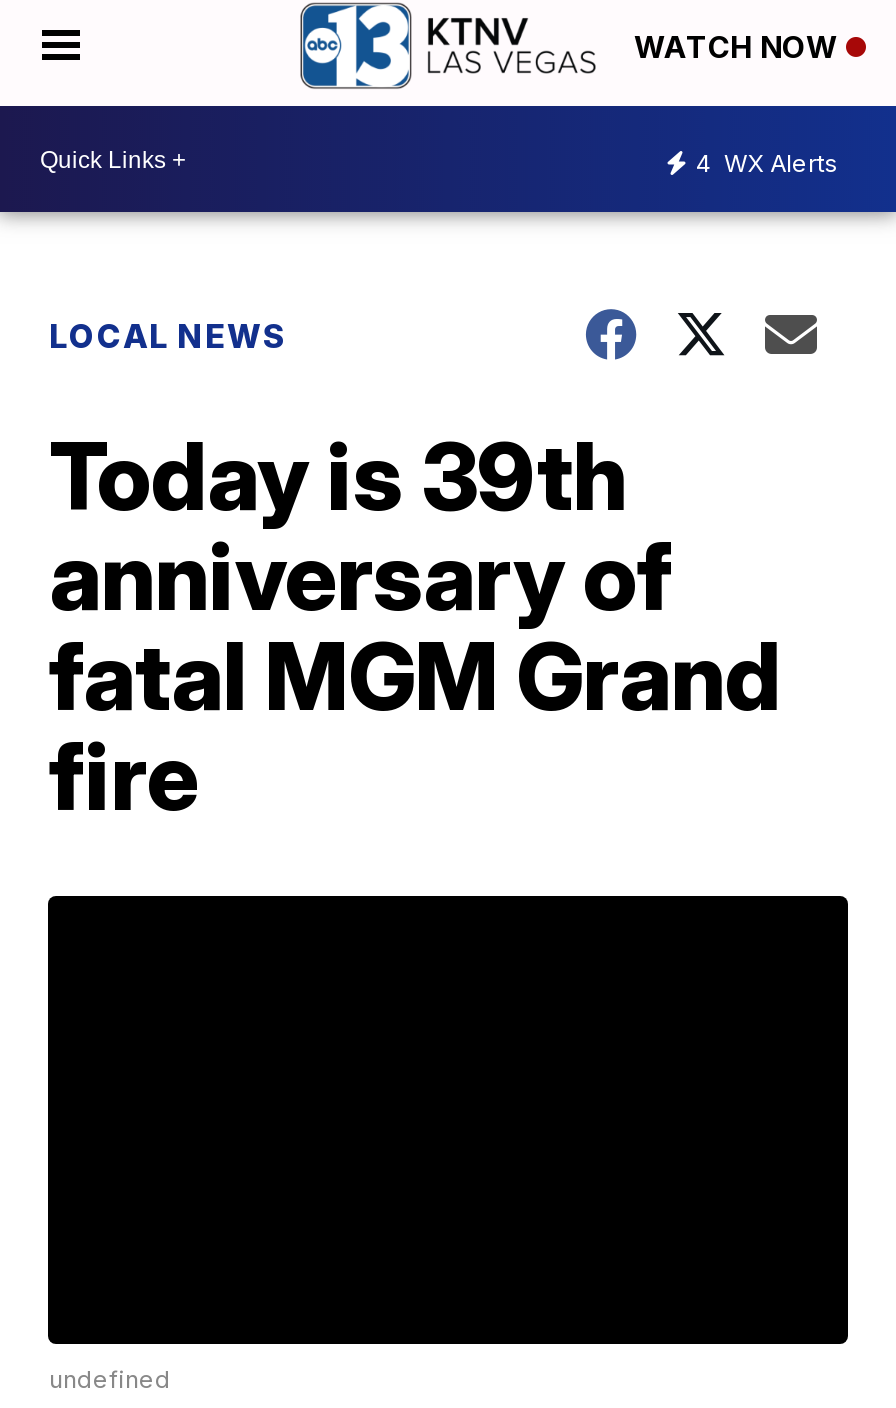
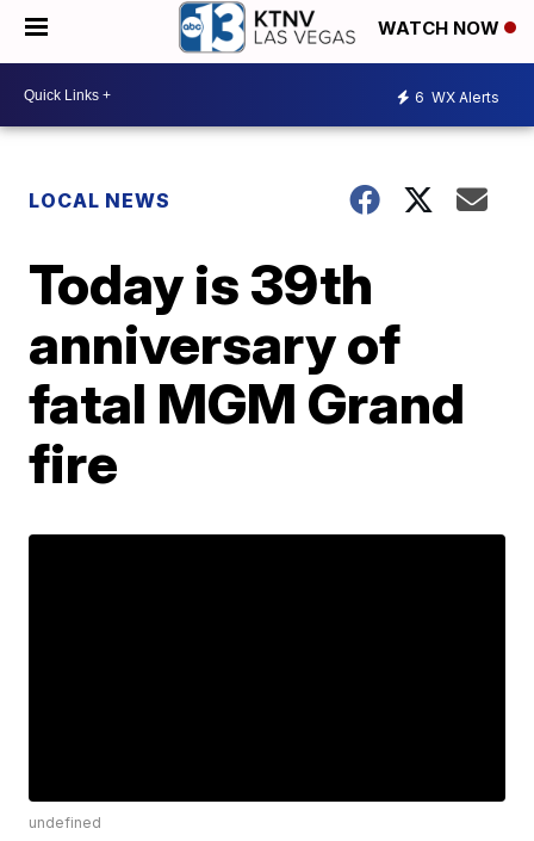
[696,147,838,177] 4 WX Alerts -> [415,88,499,106] 6 WX Alerts

